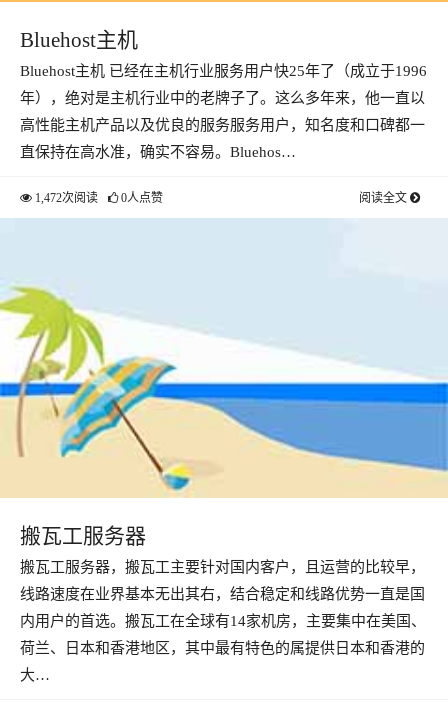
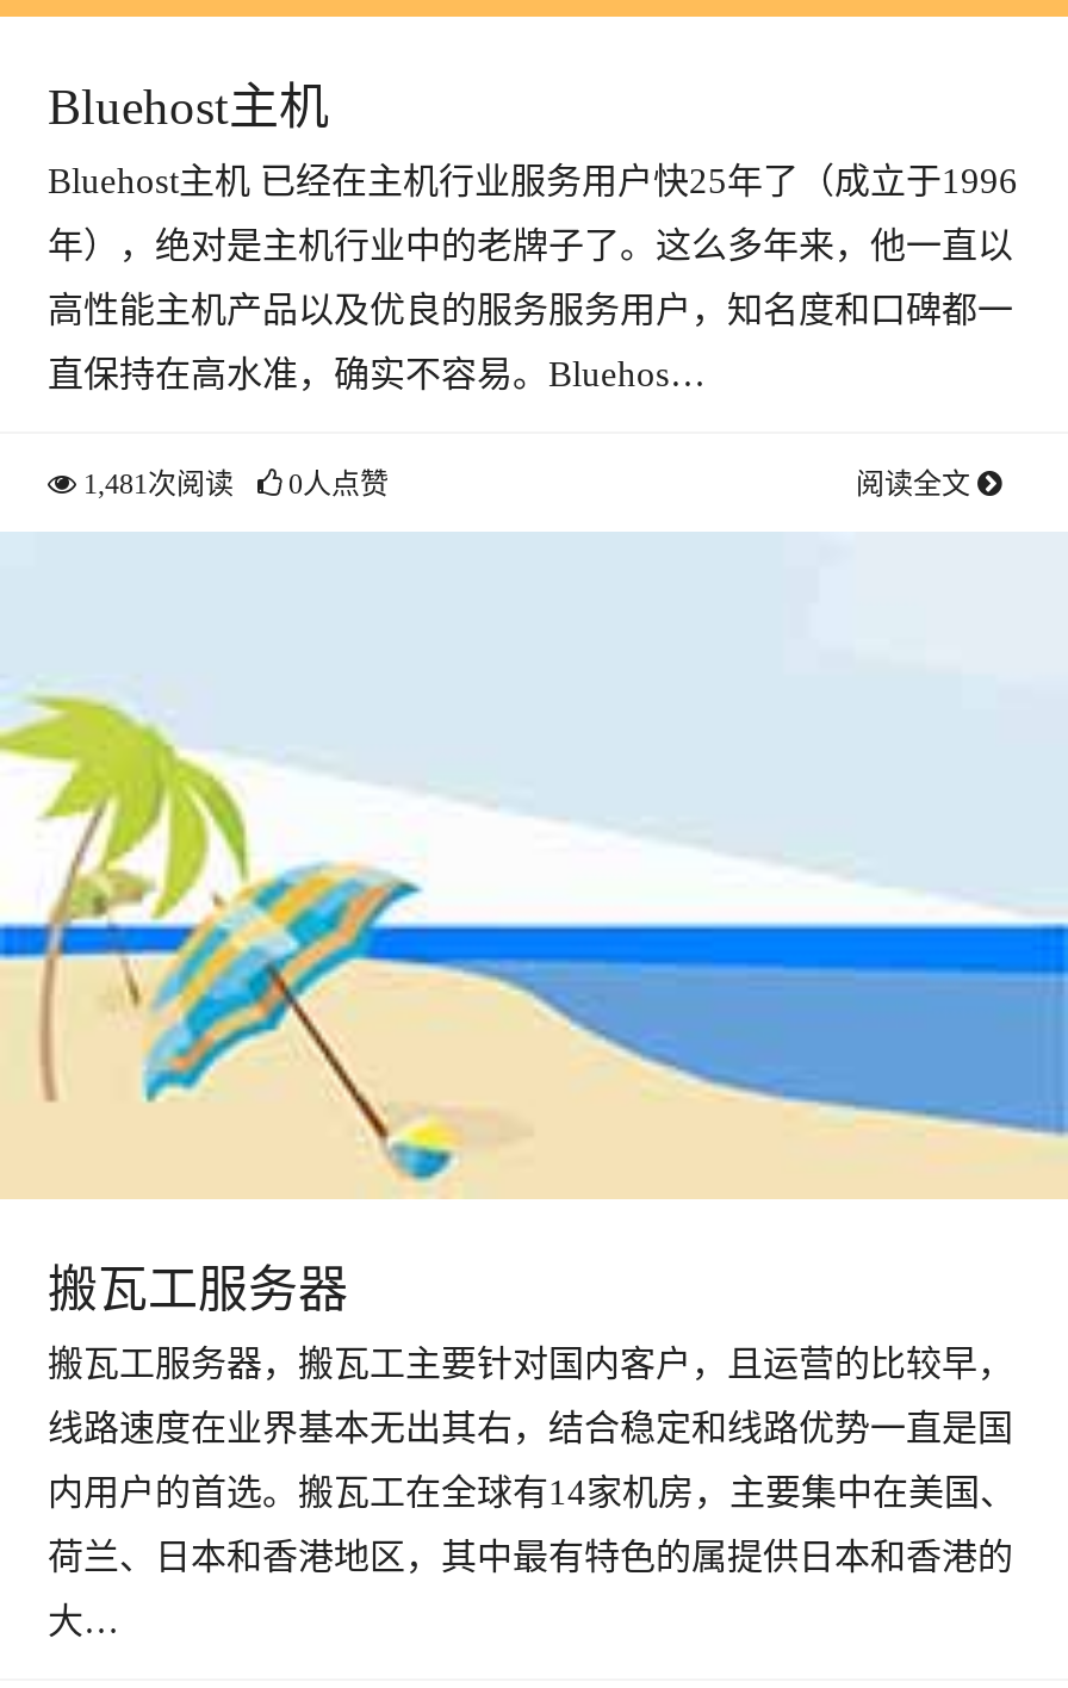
[32,191,163,205] 1,472次阅读 0人点赞 -> [76,468,389,502] 1,481次阅读 0人点赞

